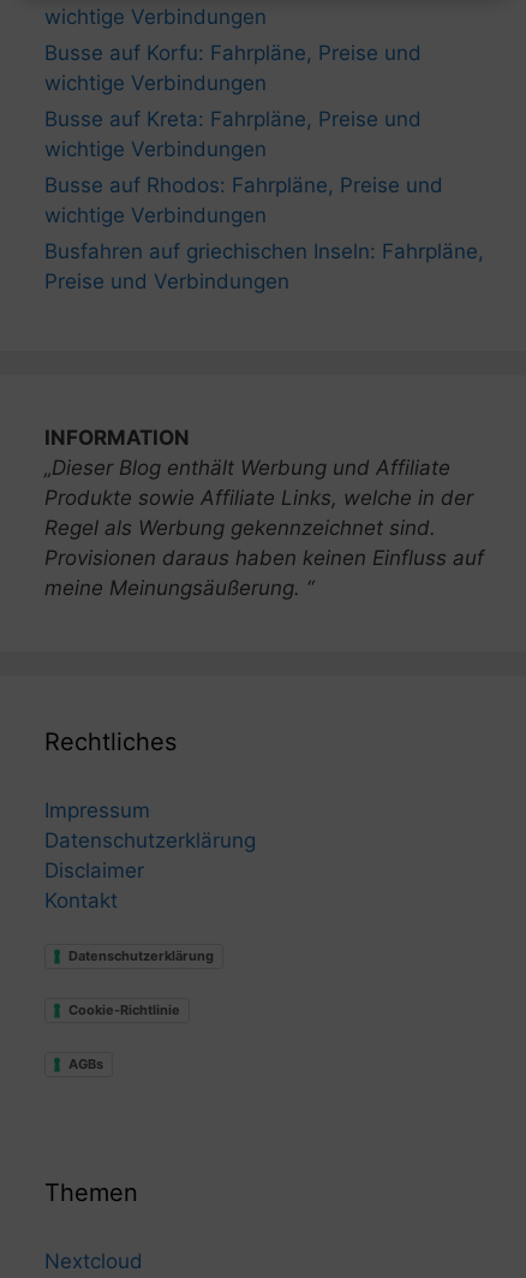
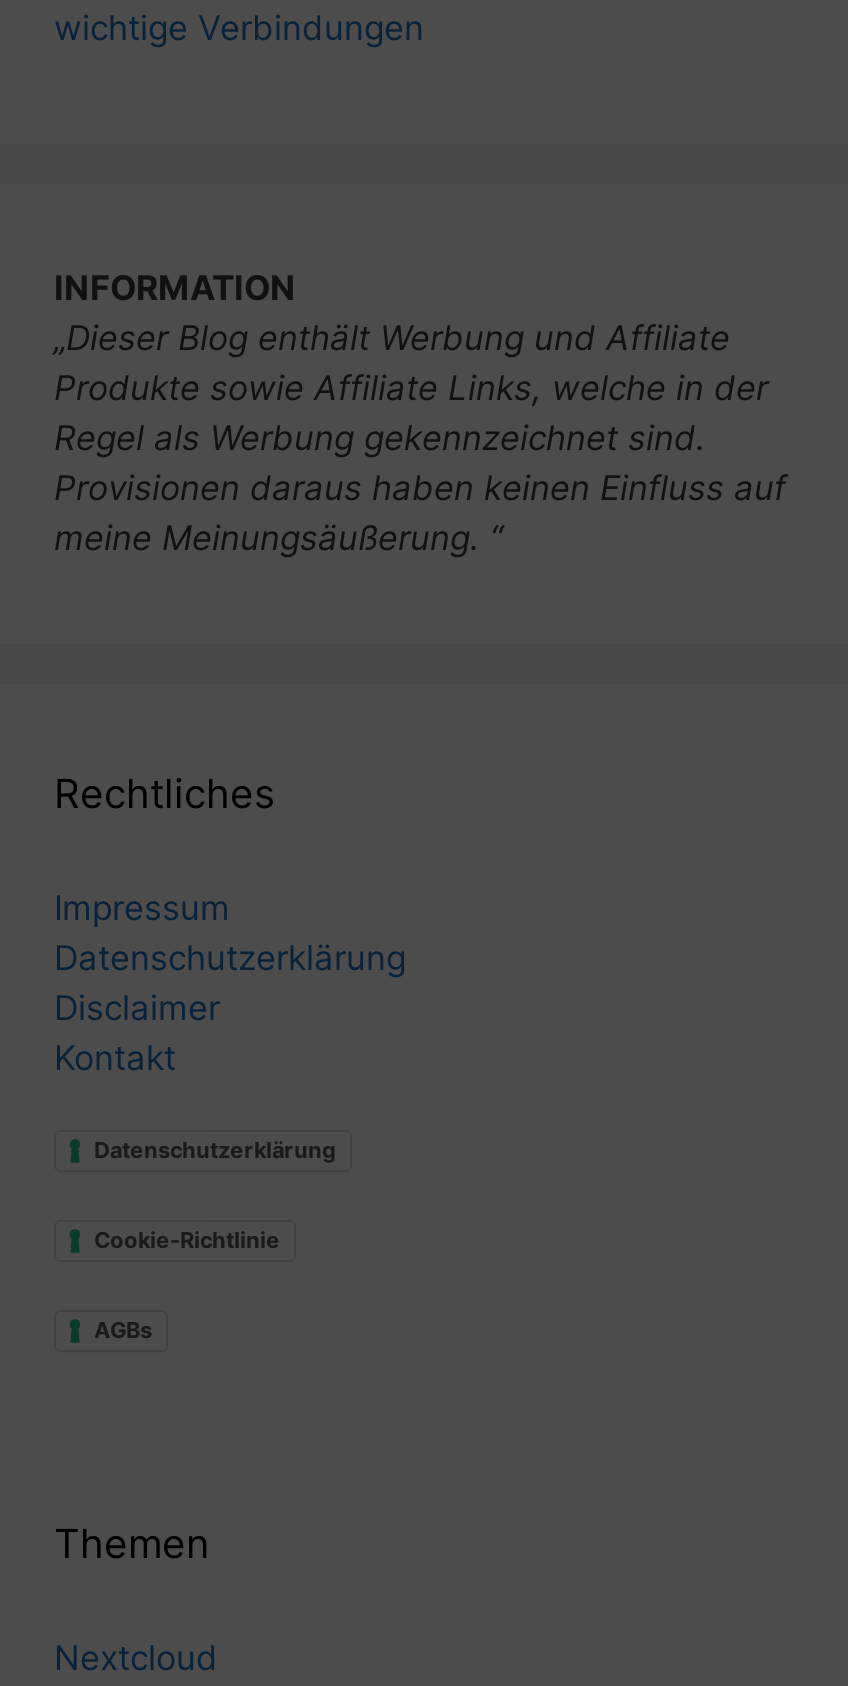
[44,41,484,293] Busse auf Korfu: Fahrpläne, Preise und | wichtige Verbindungen | Busse auf Kreta: Fahrpläne, Preise und | wichtige Verbindungen | Busse auf Rhodos: Fahrpläne, Preise und | wichtige Verbindungen | Busfahren auf griechischen Inseln: Fahrpläne, | Preise und Verbindungen -> none

